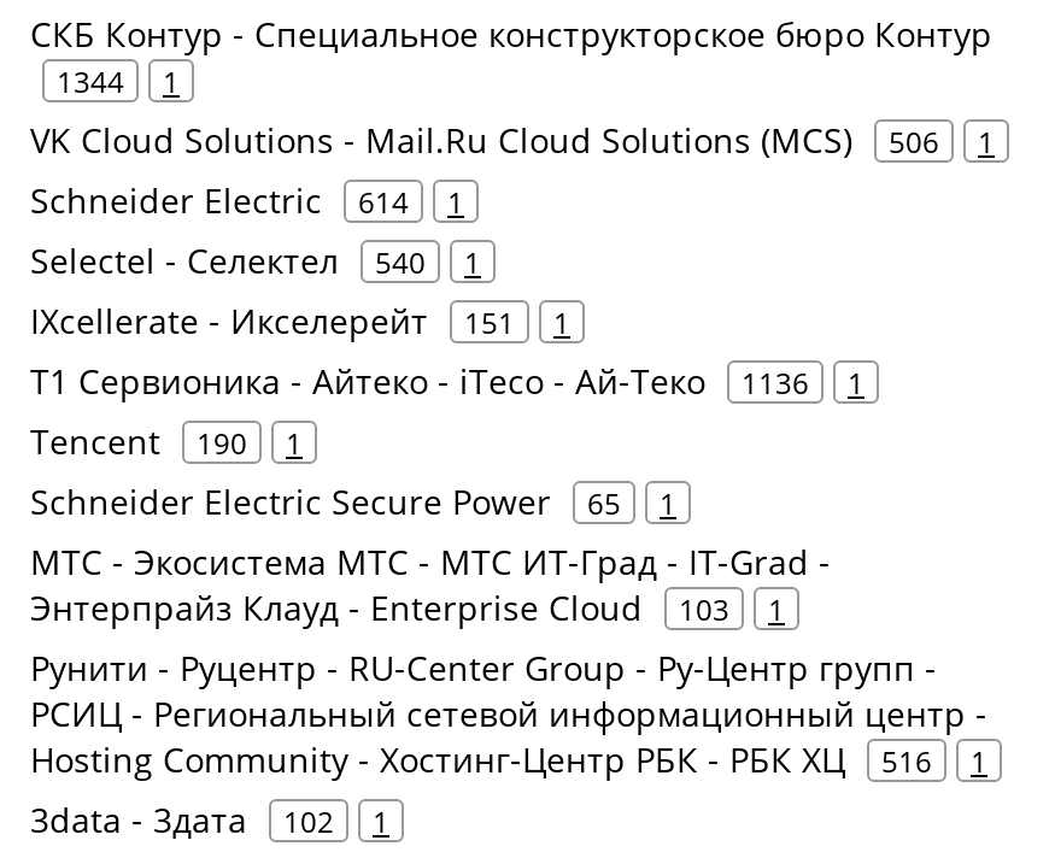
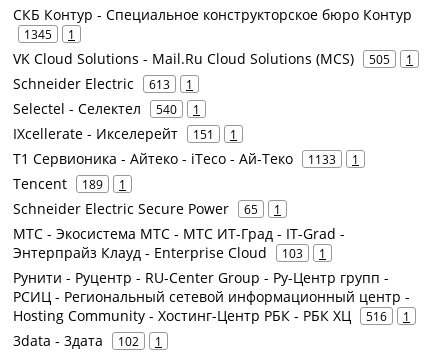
[57,61,180,100] 1344 1 -> [24,26,75,42] 1345 1
[30,117,995,163] VK Cloud Solutions - Mail.Ru Cloud Solutions (MCS) 506 1 -> [13,49,413,68] VK Cloud Solutions - Mail.Ru Cloud Solutions (MCS) 505 1
[30,177,464,223] Schneider Electric 614 1 -> [13,74,193,93] Schneider Electric 613 1
[30,358,864,404] Т1 Сервионика - Айтеко - iTeco - Ай-Теко 1136 1 -> [13,149,359,168] Т1 Сервионика - Айтеко - iTeco - Ай-Теко 1133 1
[30,418,303,464] Tencent 190 1 -> [13,174,126,193] Tencent 189 1

